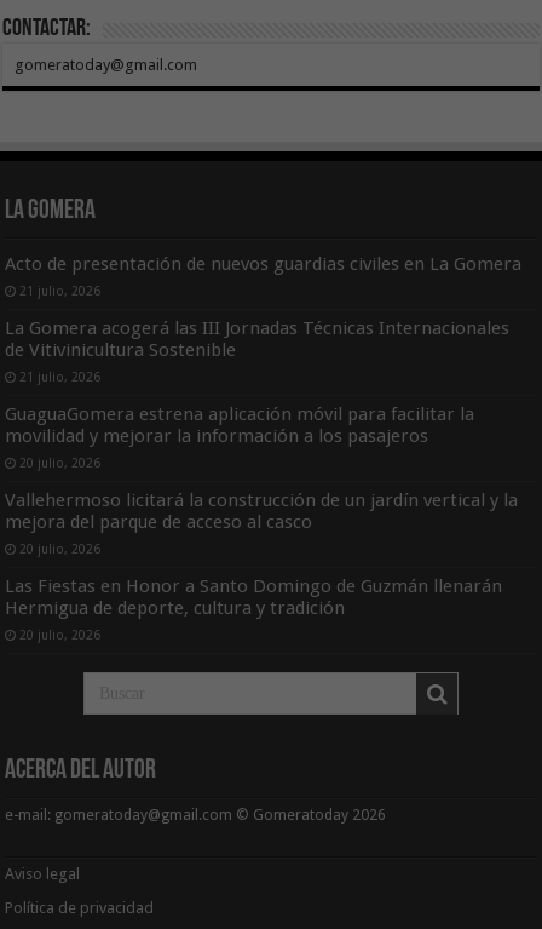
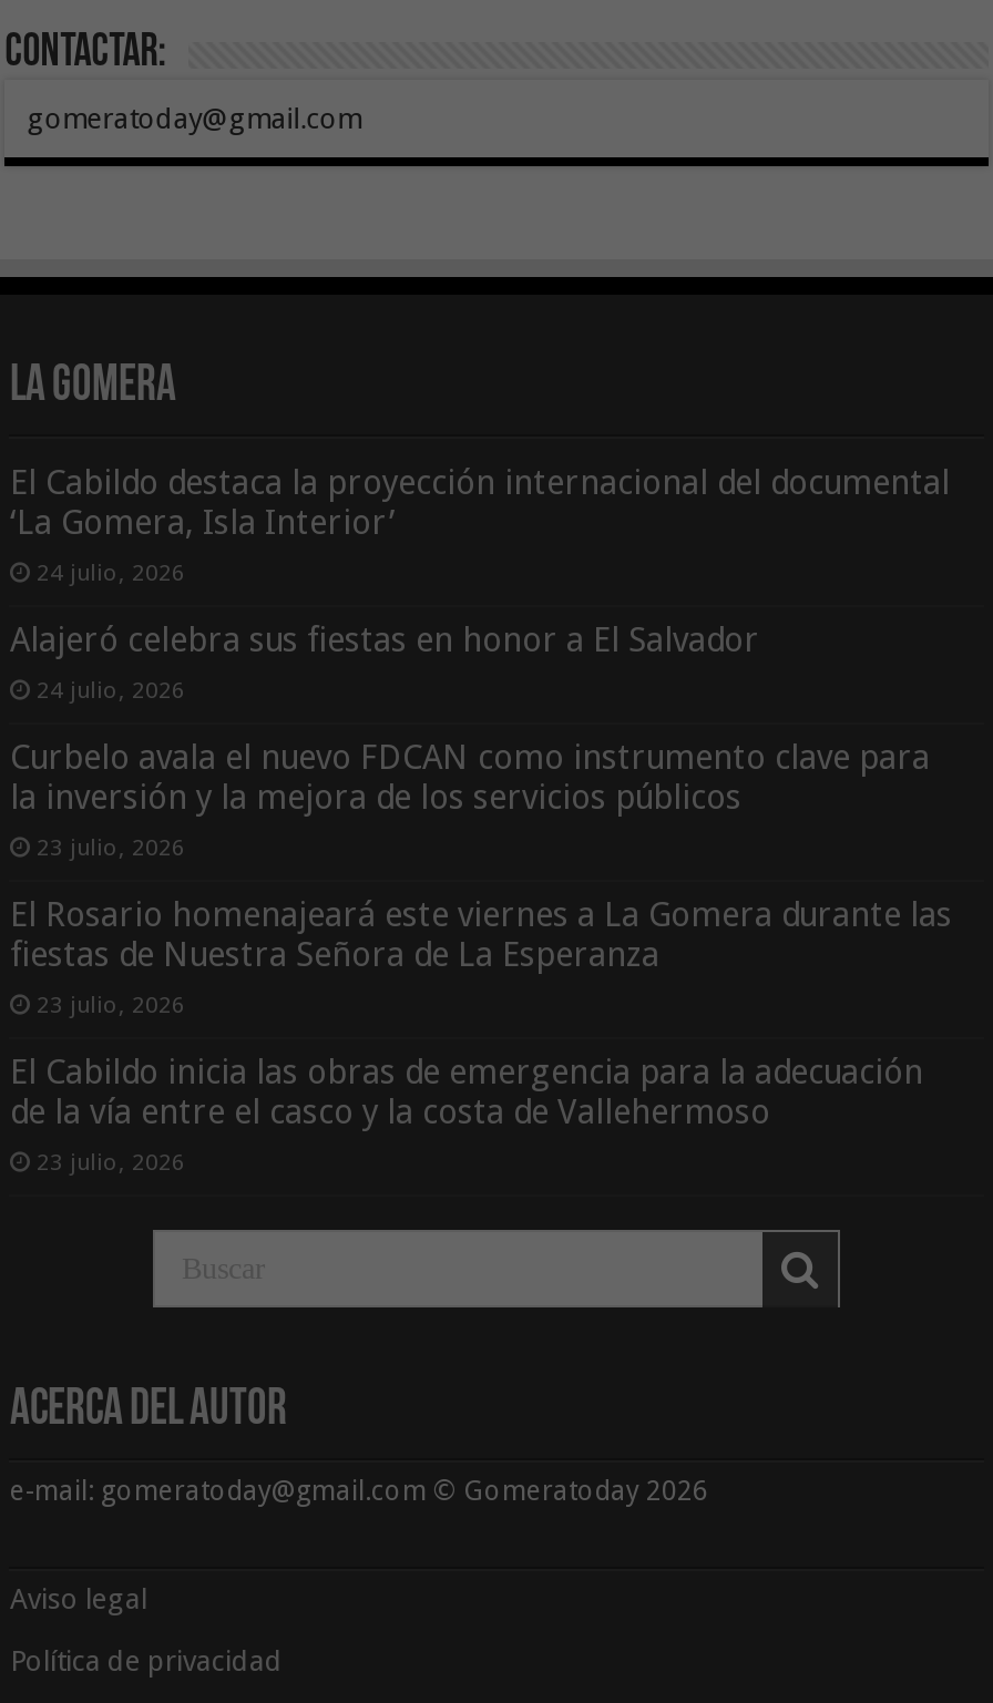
[5,254,522,299] Acto de presentación de nuevos guardias civiles en La Gomera | 21 julio, 2026 -> [10,463,950,585] El Cabildo destaca la proyección internacional del documental | ‘La Gomera, Isla Interior’ | 24 julio, 2026
[5,318,510,385] La Gomera acogerá las III Jornadas Técnicas Internacionales | de Vitivinicultura Sostenible | 21 julio, 2026 -> [10,620,759,702] Alajeró celebra sus fiestas en honor a El Salvador | 24 julio, 2026
[5,404,475,471] GuaguaGomera estrena aplicación móvil para facilitar la | movilidad y mejorar la información a los pasajeros | 20 julio, 2026 -> [10,738,930,860] Curbelo avala el nuevo FDCAN como instrumento clave para | la inversión y la mejora de los servicios públicos | 23 julio, 2026
[5,490,518,557] Vallehermoso licitará la construcción de un jardín vertical y la | mejora del parque de acceso al casco | 20 julio, 2026 -> [10,895,952,1017] El Rosario homenajeará este viernes a La Gomera durante las | fiestas de Nuestra Señora de La Esperanza | 23 julio, 2026
[5,576,503,643] Las Fiestas en Honor a Santo Domingo de Guzmán llenarán | Hermigua de deporte, cultura y tradición | 20 julio, 2026 -> [10,1053,923,1174] El Cabildo inicia las obras de emergencia para la adecuación | de la vía entre el casco y la costa de Vallehermoso | 23 julio, 2026

